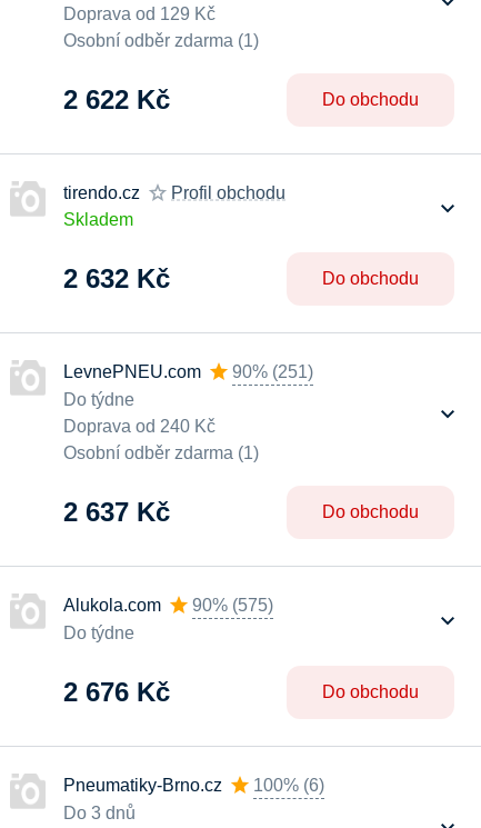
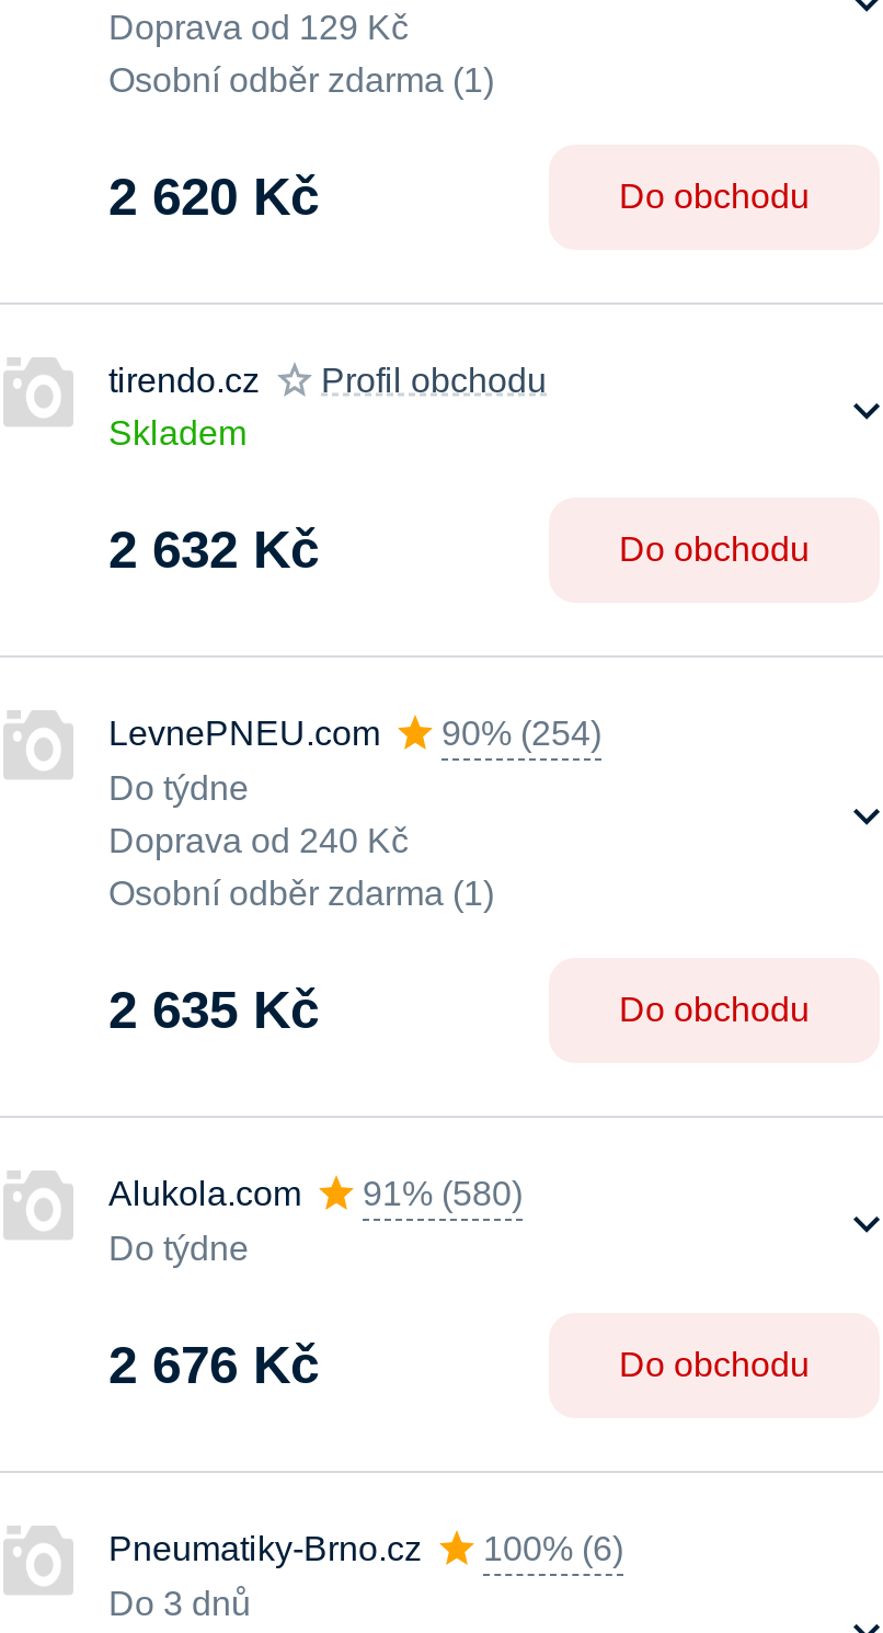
[63,84,170,114] 2 622 Kč -> [108,167,319,226] 2 620 Kč
[63,362,313,381] LevnePNEU.com 90% (251) -> [108,715,601,752] LevnePNEU.com 90% (254)
[63,497,170,527] 2 637 Kč -> [108,980,319,1039] 2 635 Kč
[63,596,273,615] Alukola.com 90% (575) -> [108,1175,523,1212] Alukola.com 91% (580)

